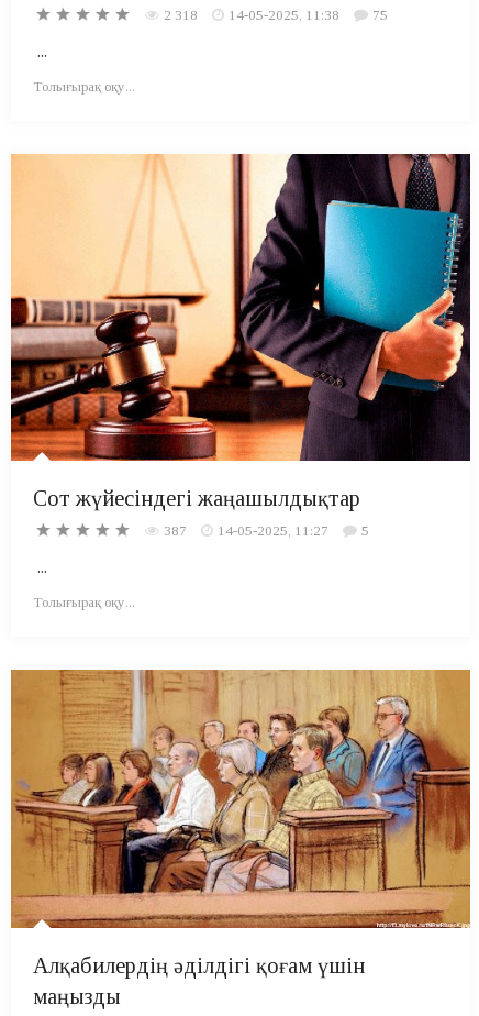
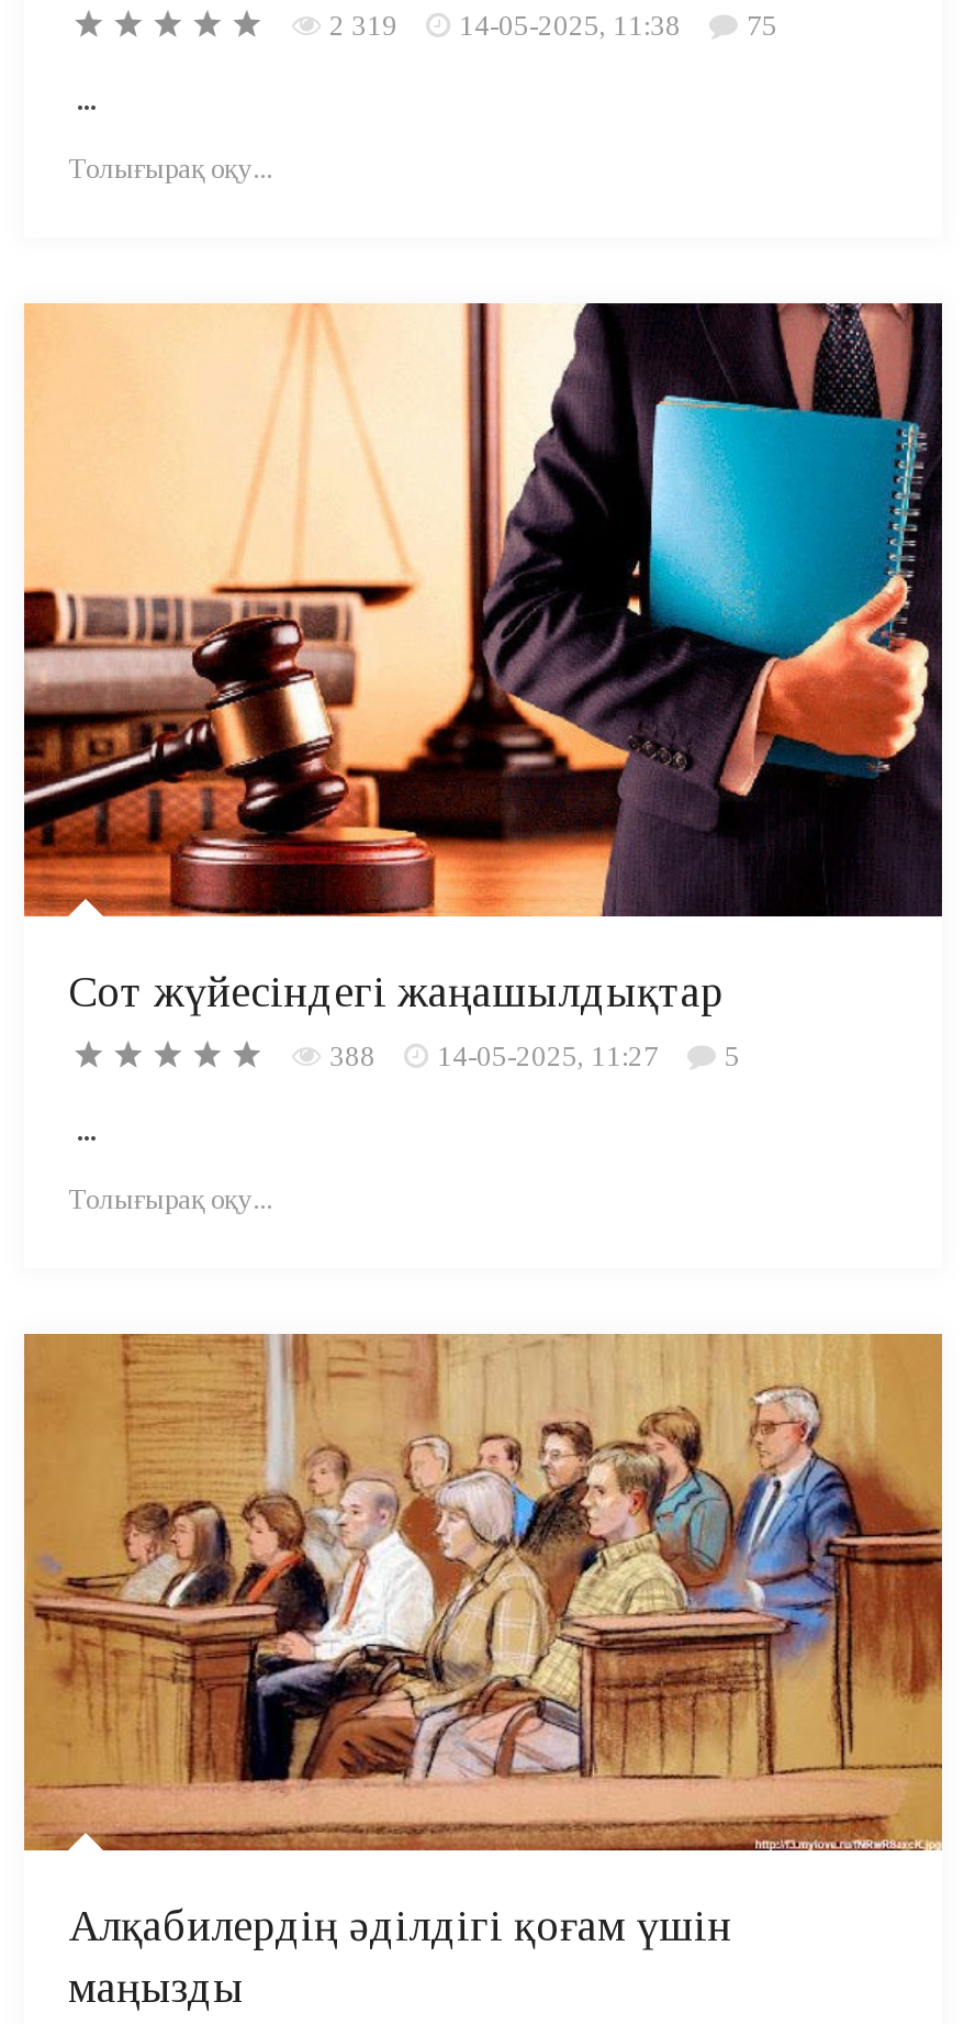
[164,7,388,23] 2 318 14-05-2025, 11:38 75 -> [329,9,777,42] 2 319 14-05-2025, 11:38 75
[164,522,369,539] 387 14-05-2025, 11:27 5 -> [329,1039,740,1072] 388 14-05-2025, 11:27 5

